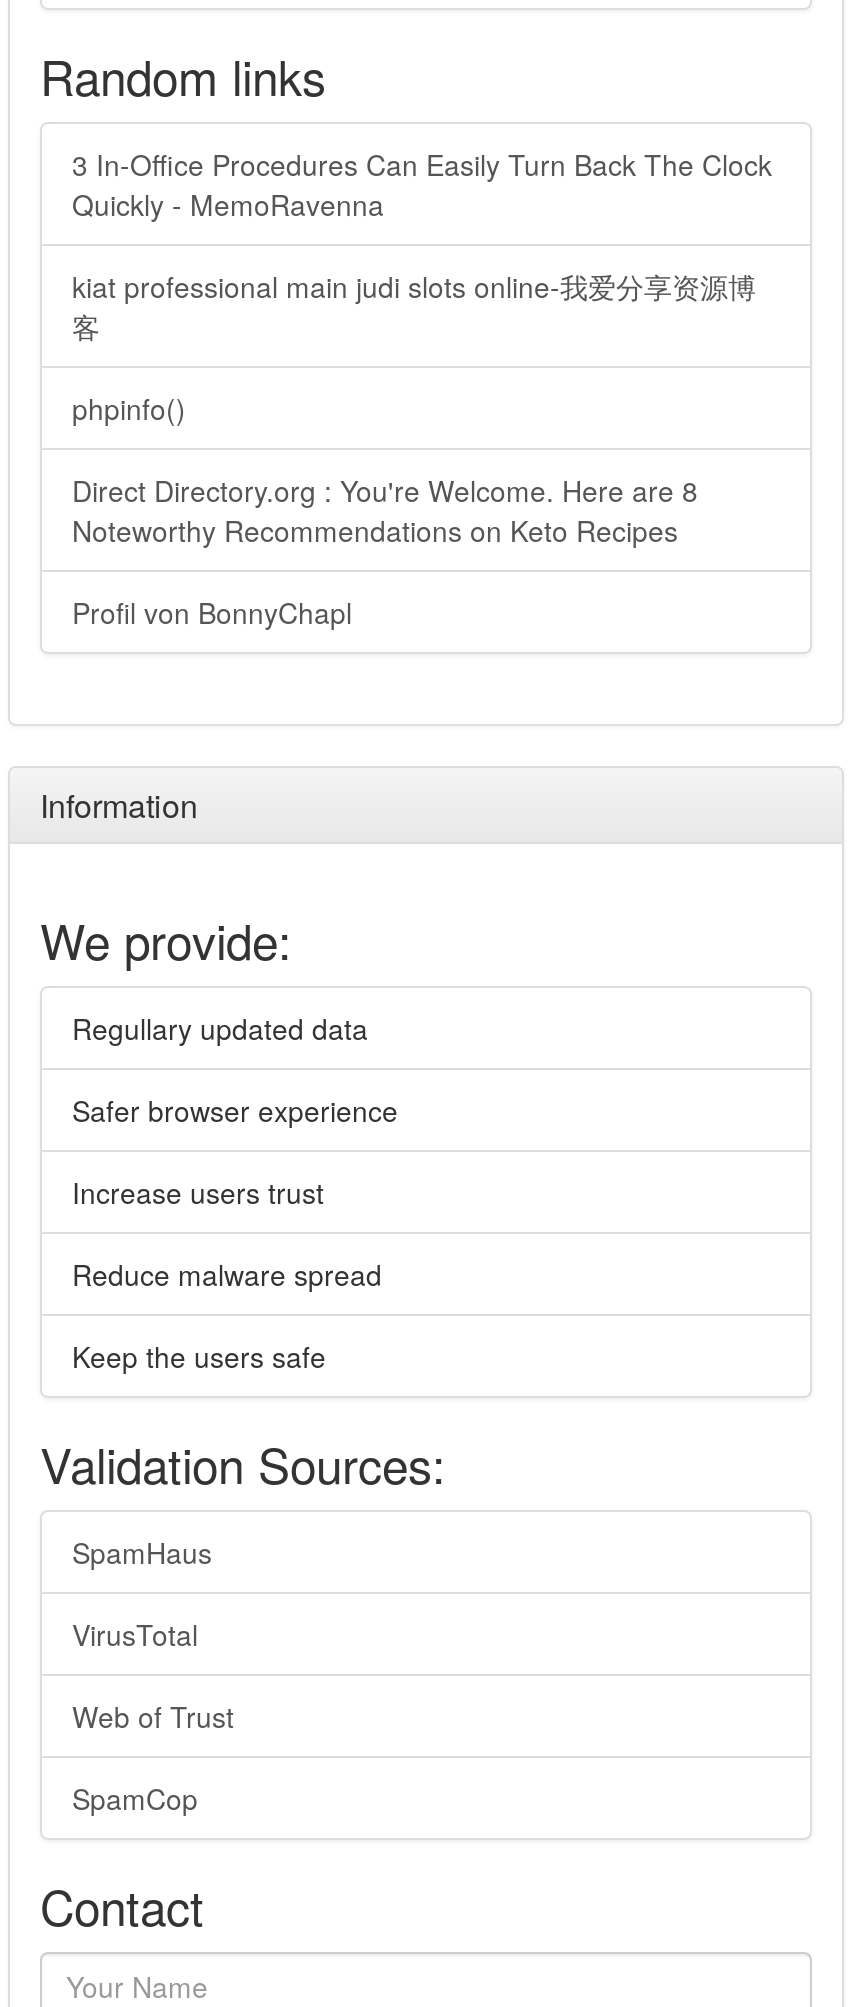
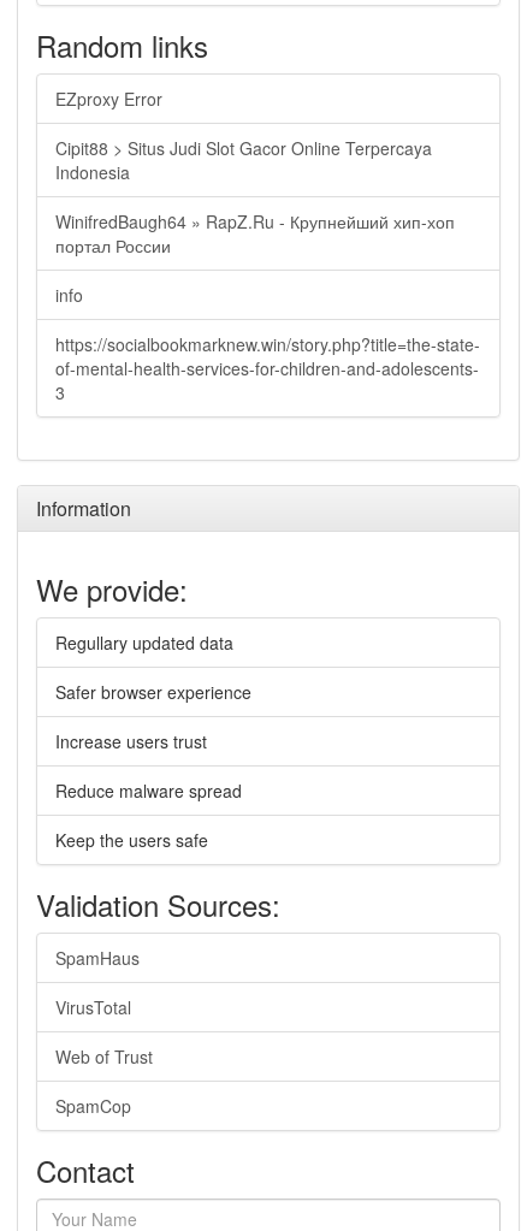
[72,144,772,224] 3 In-Office Procedures Can Easily Turn Back The Clock | Quickly - MemoRavenna -> [55,87,162,111] EZproxy Error
[72,266,756,346] kiat professional main judi slots online-我爱分享资源博 | 客 -> [55,136,432,184] Cipit88 > Situs Judi Slot Gacor Online Terpercaya | Indonesia
[72,388,186,428] phpinfo() -> [55,209,455,258] WinifredBaugh64 » RapZ.Ru - Крупнейший хип-хоп | портал России
[72,470,698,550] Direct Directory.org : You're Welcome. Here are 8 | Noteworthy Recommendations on Keto Recipes -> [55,283,83,307] info
[72,592,352,632] Profil von BonnyChapl -> [55,332,480,404] https://socialbookmarknew.win/story.php?title=the-state- | of-mental-health-services-for-children-and-adolescents- | 3

